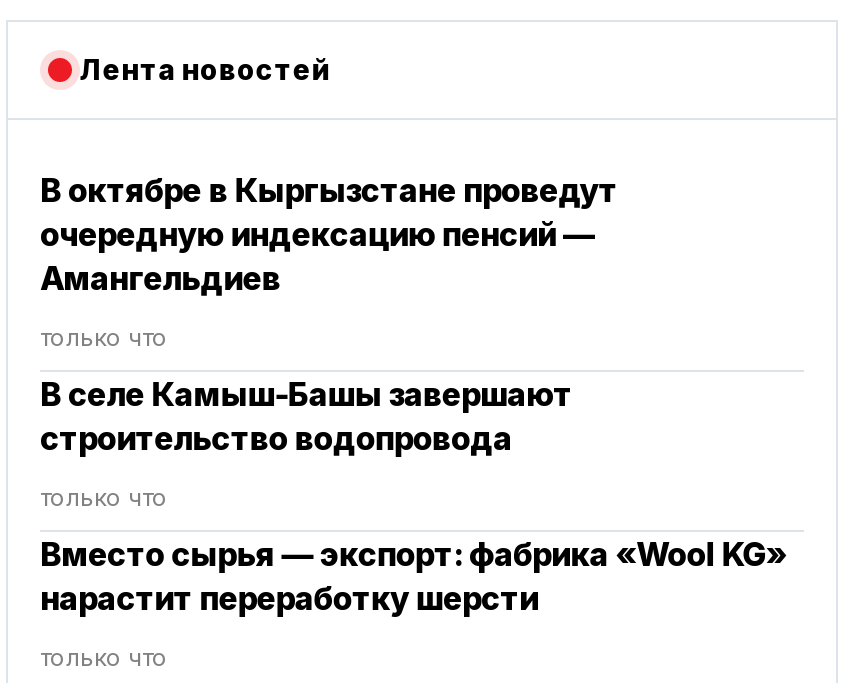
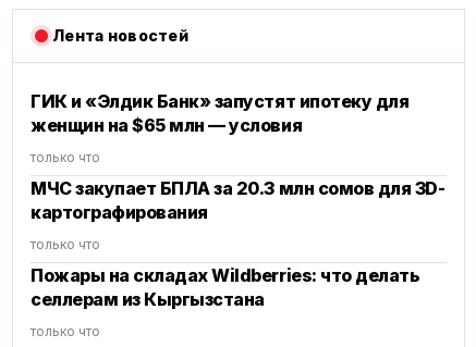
[40,170,617,298] В октябре в Кыргызстане проведут | очередную индексацию пенсий — | Амангельдиев -> [30,90,409,136] ГИК и «Элдик Банк» запустят ипотеку для | женщин на $65 млн — условия
[40,374,572,458] В селе Камыш-Башы завершают | строительство водопровода -> [30,177,445,223] МЧС закупает БПЛА за 20.3 млн сомов для 3D- | картографирования
[40,534,787,618] Вместо сырья — экспорт: фабрика «Wool KG» | нарастит переработку шерсти -> [30,264,420,310] Пожары на складах Wildberries: что делать | селлерам из Кыргызстана

